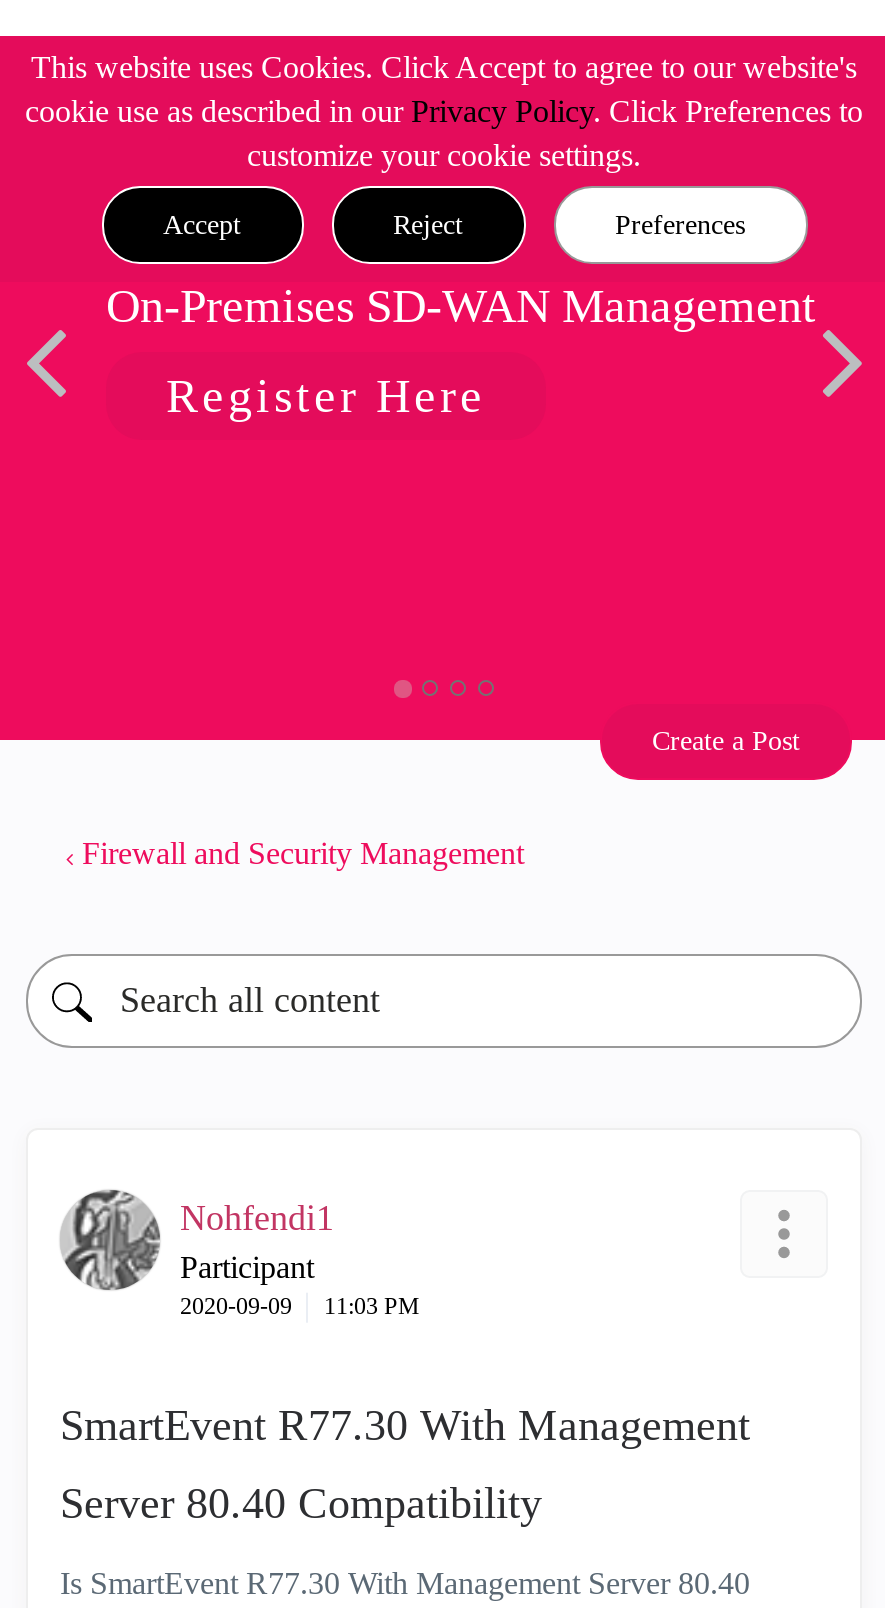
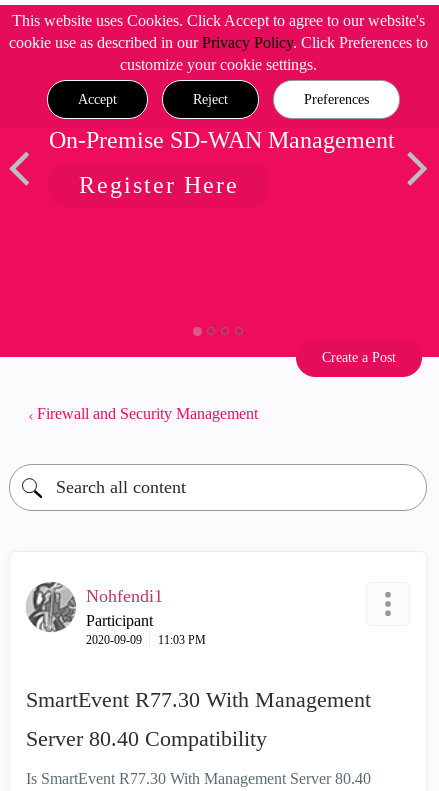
[106,280,816,332] On-Premises SD-WAN Management -> [49,127,395,153] On-Premise SD-WAN Management

